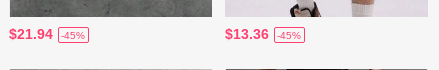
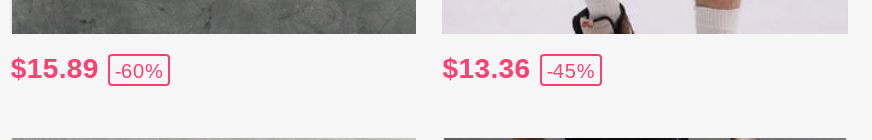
[9,26,53,42] $21.94 -> [11,53,99,85] $15.89
[61,29,85,40] -45% -> [115,59,163,81] -60%

